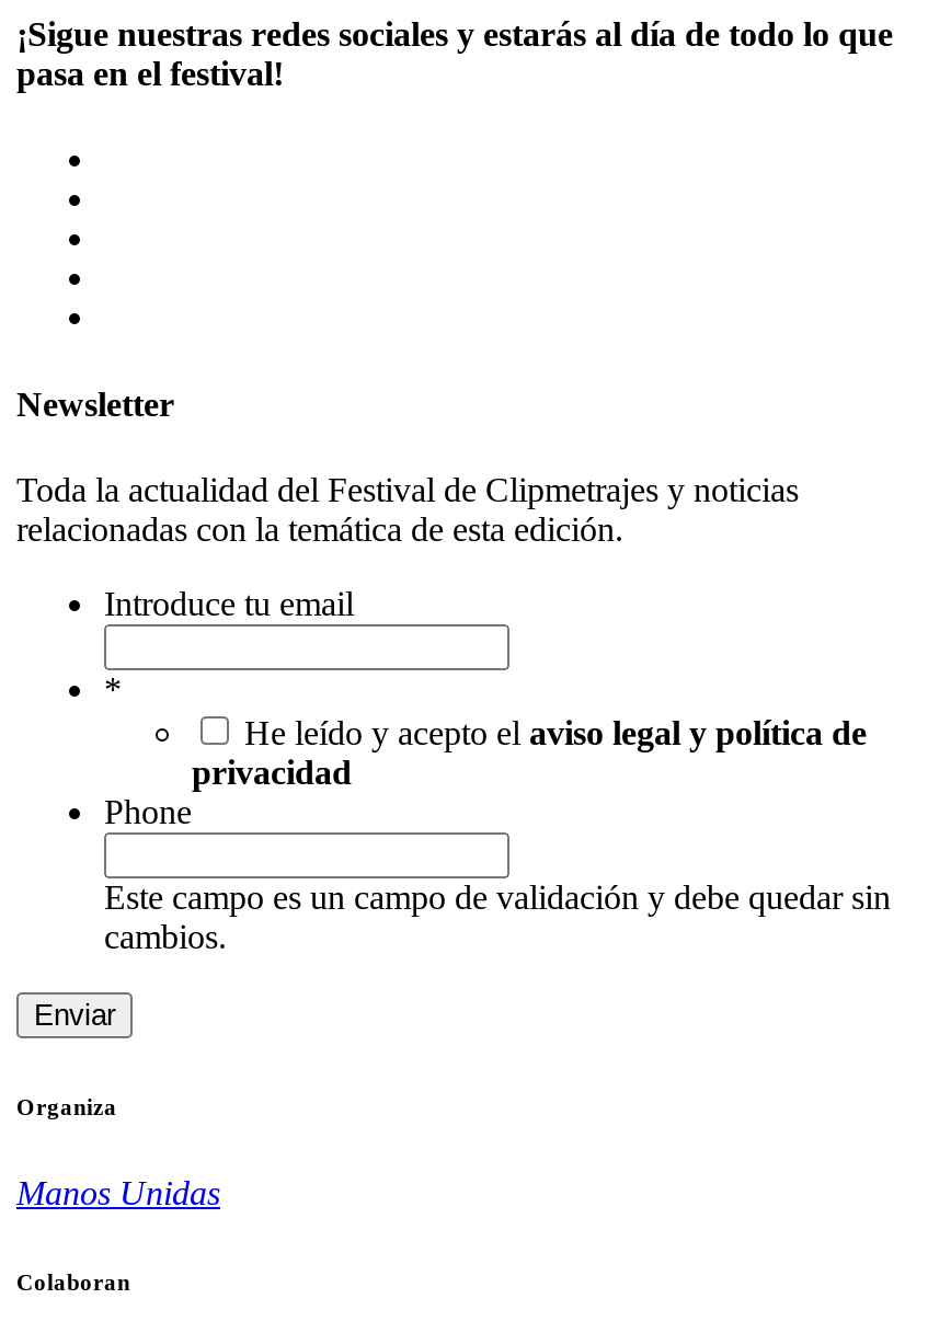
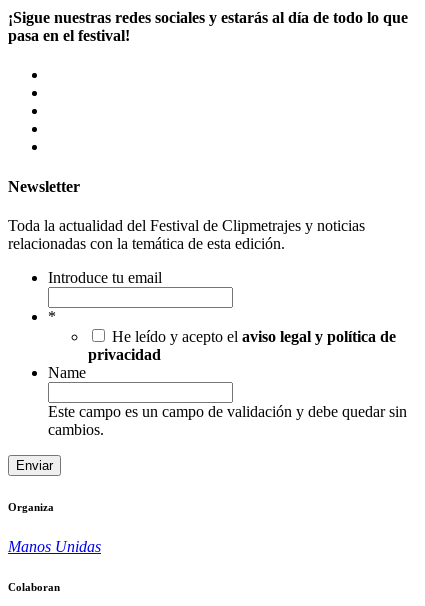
[104,793,192,830] Phone -> [48,364,86,381] Name

